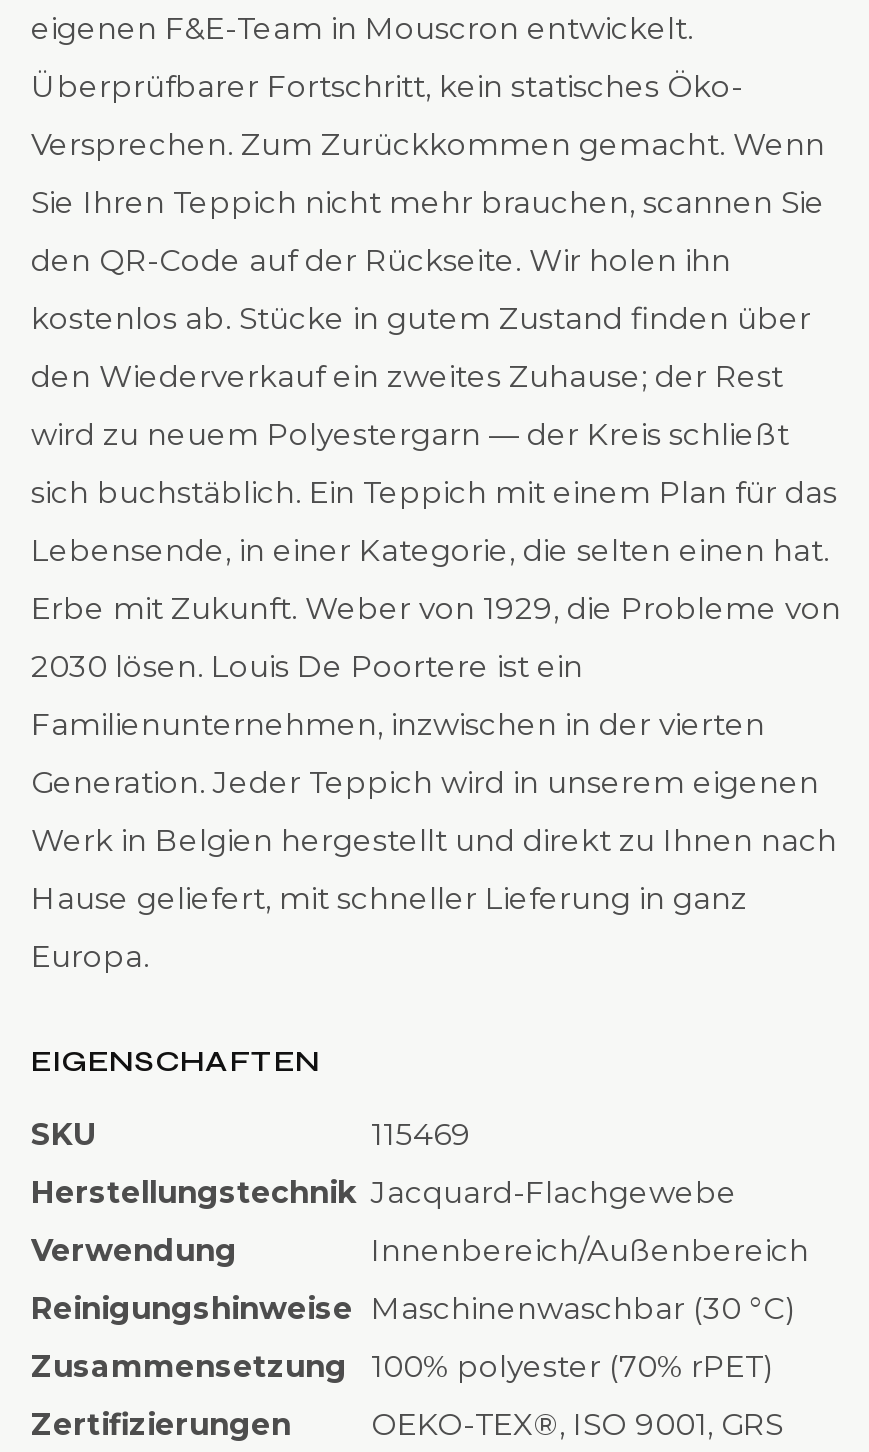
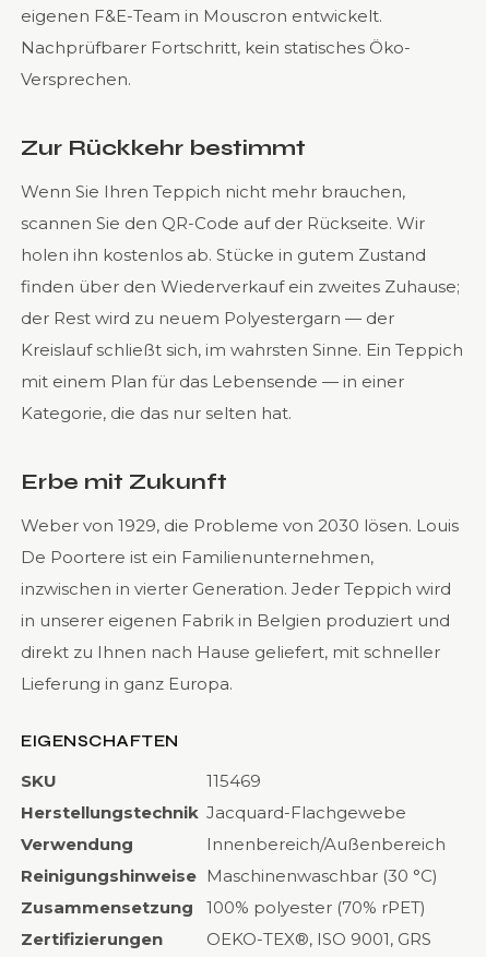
[31,68,841,976] Überprüfbarer Fortschritt, kein statisches Öko- | Versprechen. Zum Zurückkommen gemacht. Wenn | Sie Ihren Teppich nicht mehr brauchen, scannen Sie | den QR-Code auf der Rückseite. Wir holen ihn | kostenlos ab. Stücke in gutem Zustand finden über | den Wiederverkauf ein zweites Zuhause; der Rest | wird zu neuem Polyestergarn — der Kreis schließt | sich buchstäblich. Ein Teppich mit einem Plan für das | Lebensende, in einer Kategorie, die selten einen hat. | Erbe mit Zukunft. Weber von 1929, die Probleme von | 2030 lösen. Louis De Poortere ist ein | Familienunternehmen, inzwischen in der vierten | Generation. Jeder Teppich wird in unserem eigenen | Werk in Belgien hergestellt und direkt zu Ihnen nach | Hause geliefert, mit schneller Lieferung in ganz | Europa. -> [21,37,463,694] Nachprüfbarer Fortschritt, kein statisches Öko- | Versprechen. | Zur Rückkehr bestimmt | Wenn Sie Ihren Teppich nicht mehr brauchen, | scannen Sie den QR-Code auf der Rückseite. Wir | holen ihn kostenlos ab. Stücke in gutem Zustand | finden über den Wiederverkauf ein zweites Zuhause; | der Rest wird zu neuem Polyestergarn — der | Kreislauf schließt sich, im wahrsten Sinne. Ein Teppich | mit einem Plan für das Lebensende — in einer | Kategorie, die das nur selten hat. | Erbe mit Zukunft | Weber von 1929, die Probleme von 2030 lösen. Louis | De Poortere ist ein Familienunternehmen, | inzwischen in vierter Generation. Jeder Teppich wird | in unserer eigenen Fabrik in Belgien produziert und | direkt zu Ihnen nach Hause geliefert, mit schneller | Lieferung in ganz Europa.

